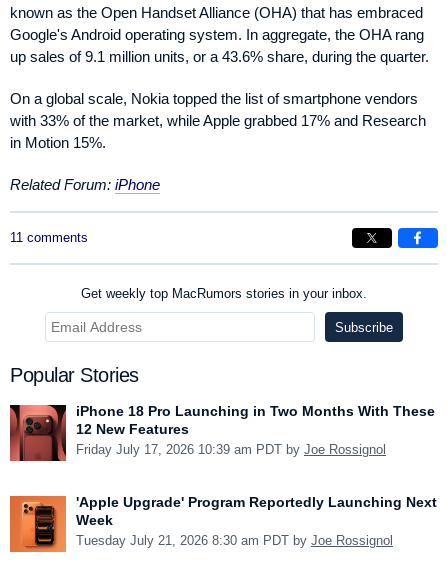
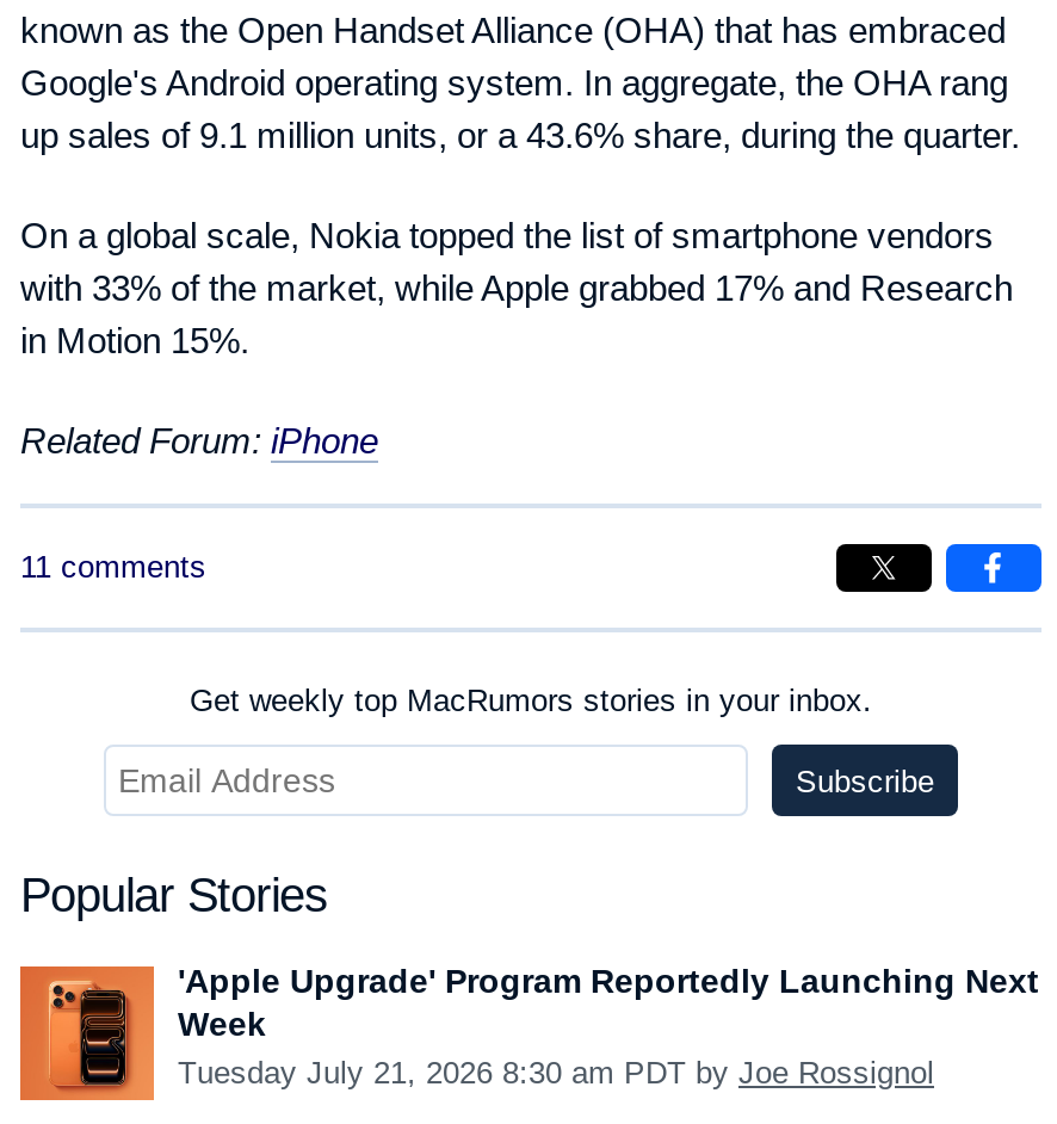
[9,403,435,462] [image] | iPhone 18 Pro Launching in Two Months With These | 12 New Features | Friday July 17, 2026 10:39 am PDT by Joe Rossignol -> none

